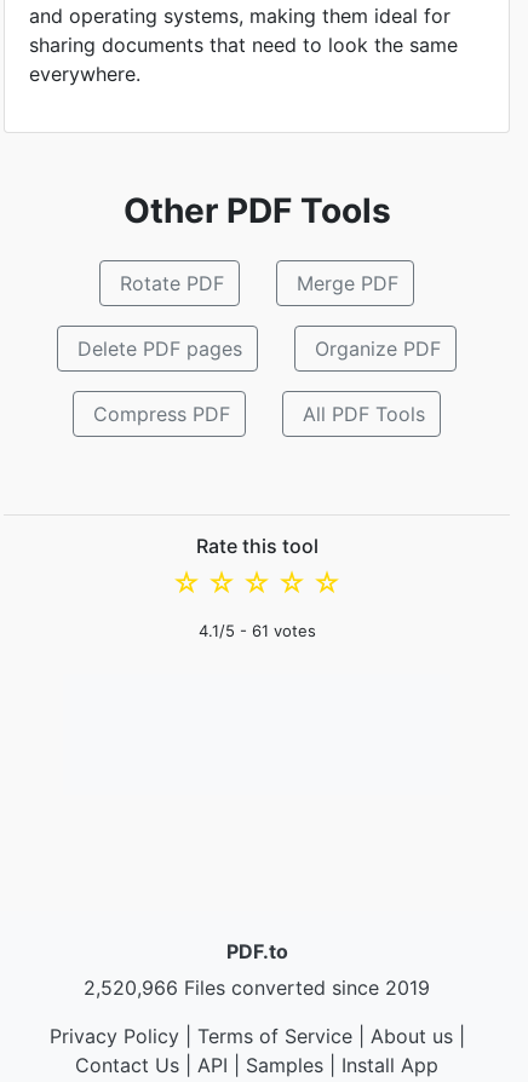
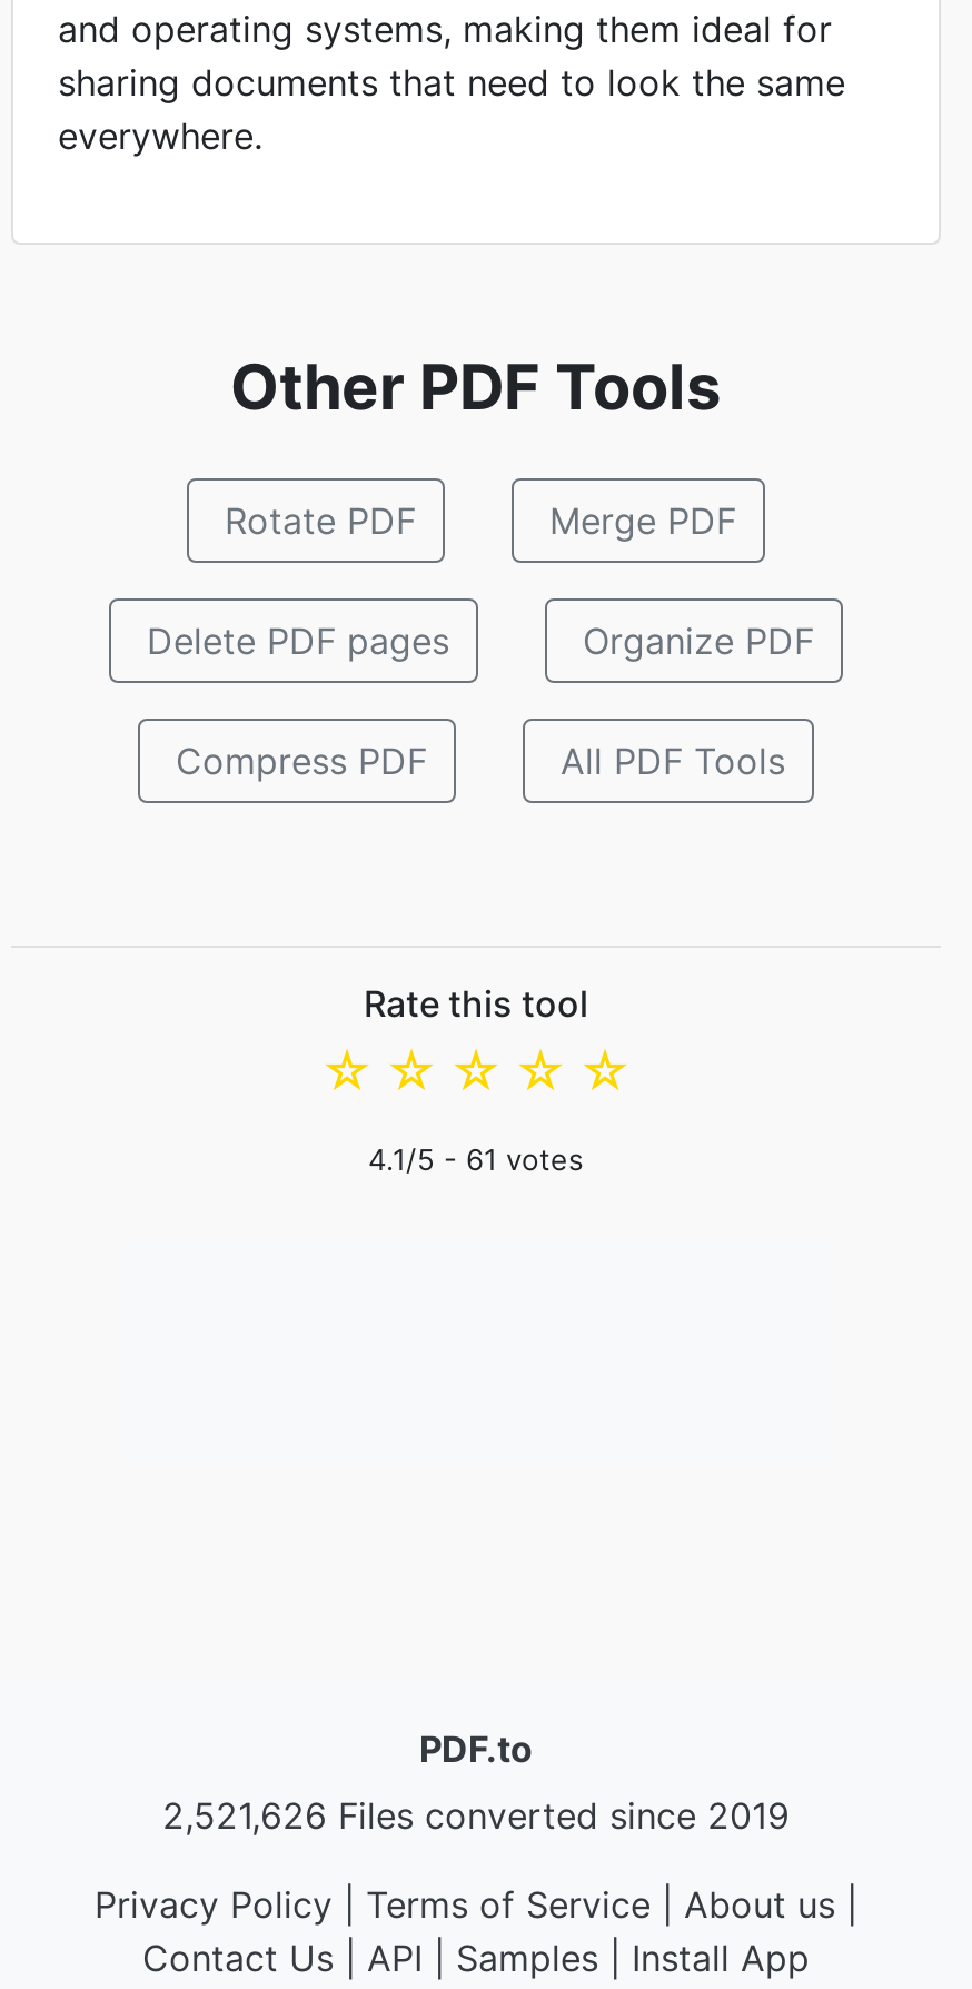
[84,975,430,1000] 2,520,966 Files converted since 2019 -> [162,1793,790,1838] 2,521,626 Files converted since 2019

